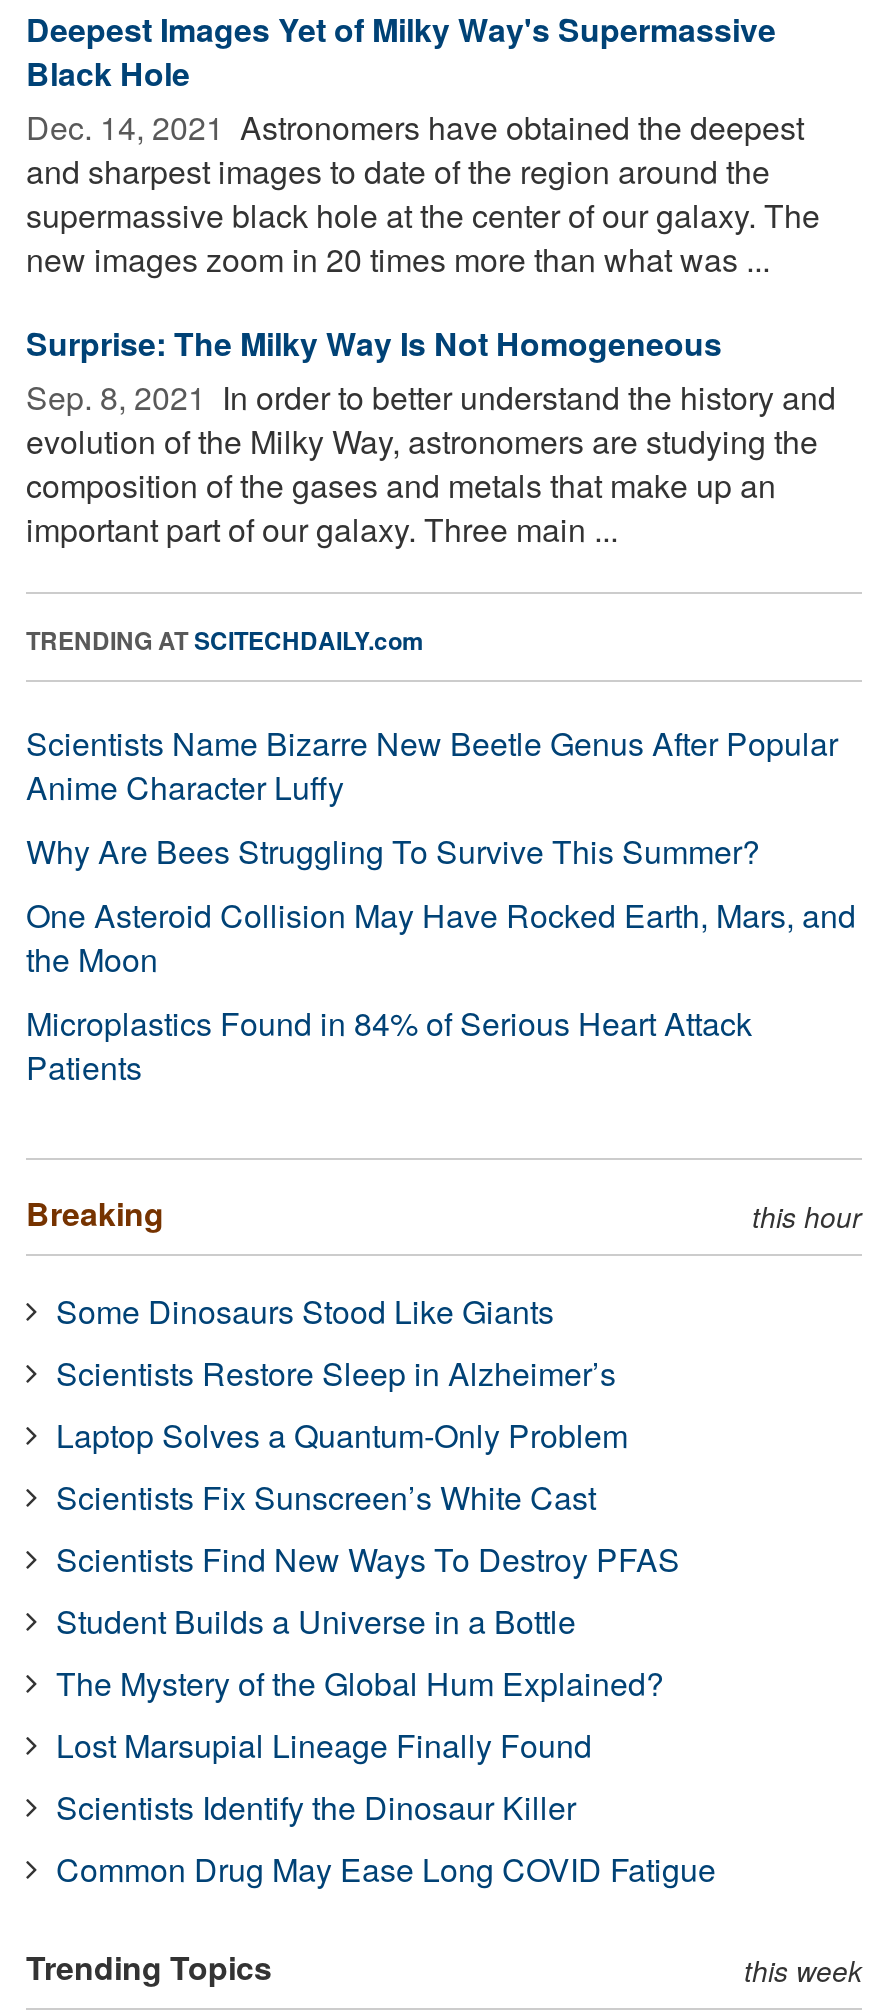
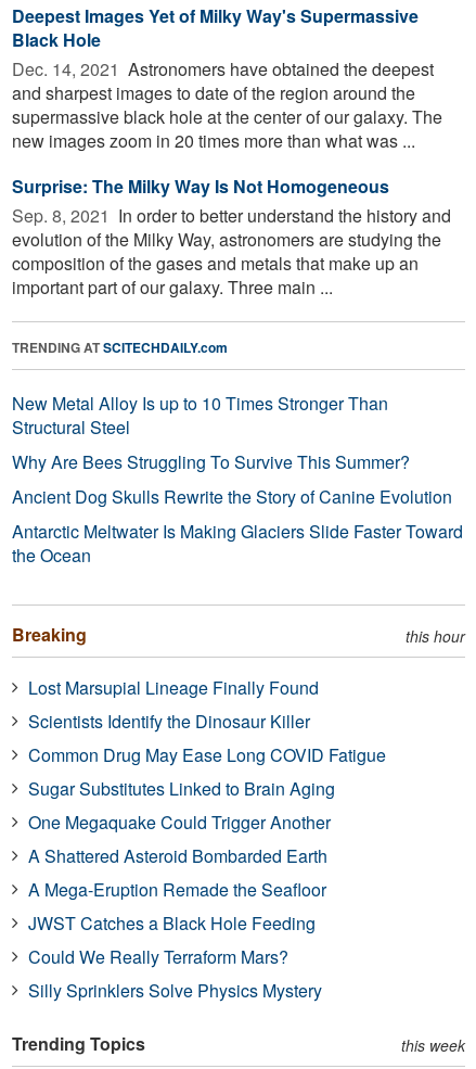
[26,720,838,810] Scientists Name Bizarre New Beetle Genus After Popular | Anime Character Luffy -> [12,390,388,439] New Metal Alloy Is up to 10 Times Stronger Than | Structural Steel
[26,892,856,1090] One Asteroid Collision May Have Rocked Earth, Mars, and | the Moon | Microplastics Found in 84% of Serious Heart Attack | Patients -> [12,484,463,567] Ancient Dog Skulls Rewrite the Story of Canine Evolution | Antarctic Meltwater Is Making Glaciers Slide Faster Toward | the Ocean
[56,1288,680,1706] Some Dinosaurs Stood Like Giants | Scientists Restore Sleep in Alzheimer’s | Laptop Solves a Quantum-Only Problem | Scientists Fix Sunscreen’s White Cast | Scientists Find New Ways To Destroy PFAS | Student Builds a Universe in a Bottle | The Mystery of the Global Hum Explained? -> none
moved [56,1722,716,1892] -> [28,675,386,767]: Lost Marsupial Lineage Finally Found | Scientists Identify the Dinosaur Killer | Common Drug May Ease Long COVID Fatigue
none -> [28,776,335,1003] Sugar Substitutes Linked to Brain Aging | One Megaquake Could Trigger Another | A Shattered Asteroid Bombarded Earth | A Mega-Eruption Remade the Seafloor | JWST Catches a Black Hole Feeding | Could We Really Terraform Mars? | Silly Sprinklers Solve Physics Mystery

